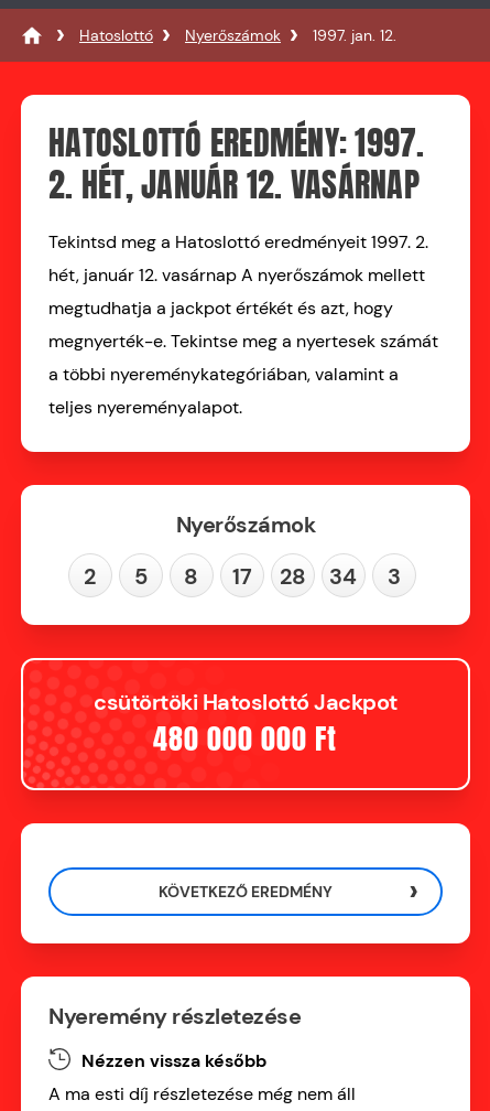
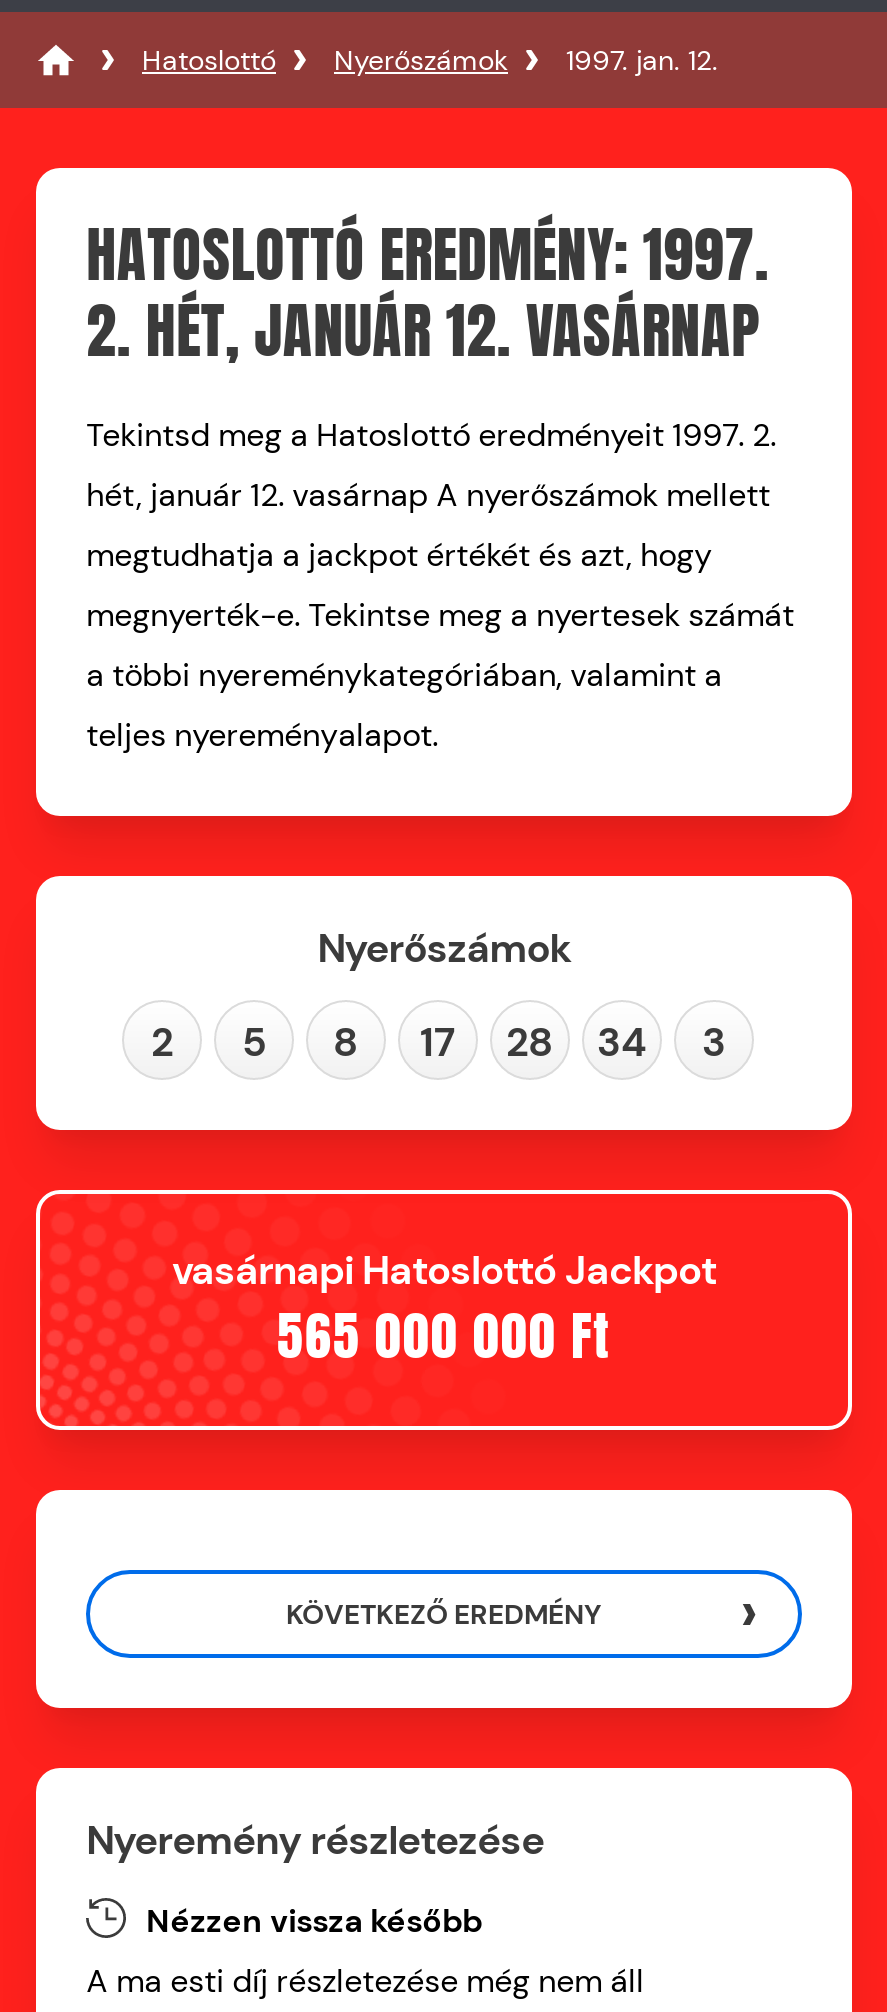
[94,688,397,716] csütörtöki Hatoslottó Jackpot -> [172,1244,716,1296] vasárnapi Hatoslottó Jackpot
[154,716,337,761] 480 000 000 Ft -> [277,1296,611,1376] 565 000 000 Ft

